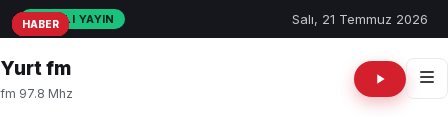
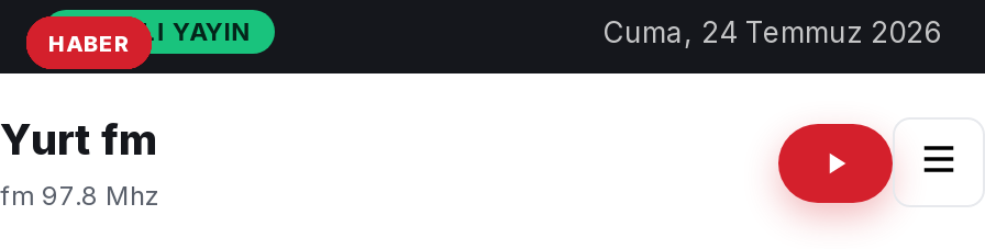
[292,11,428,27] Salı, 21 Temmuz 2026 -> [602,14,941,49] Cuma, 24 Temmuz 2026

